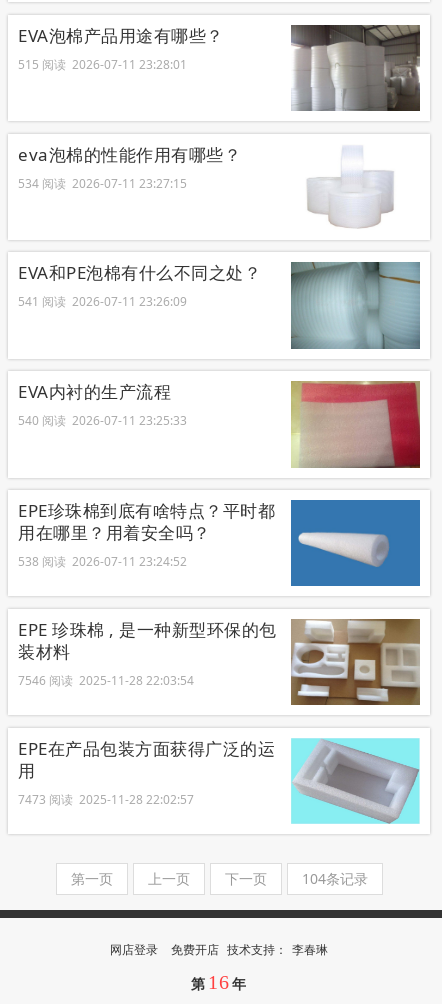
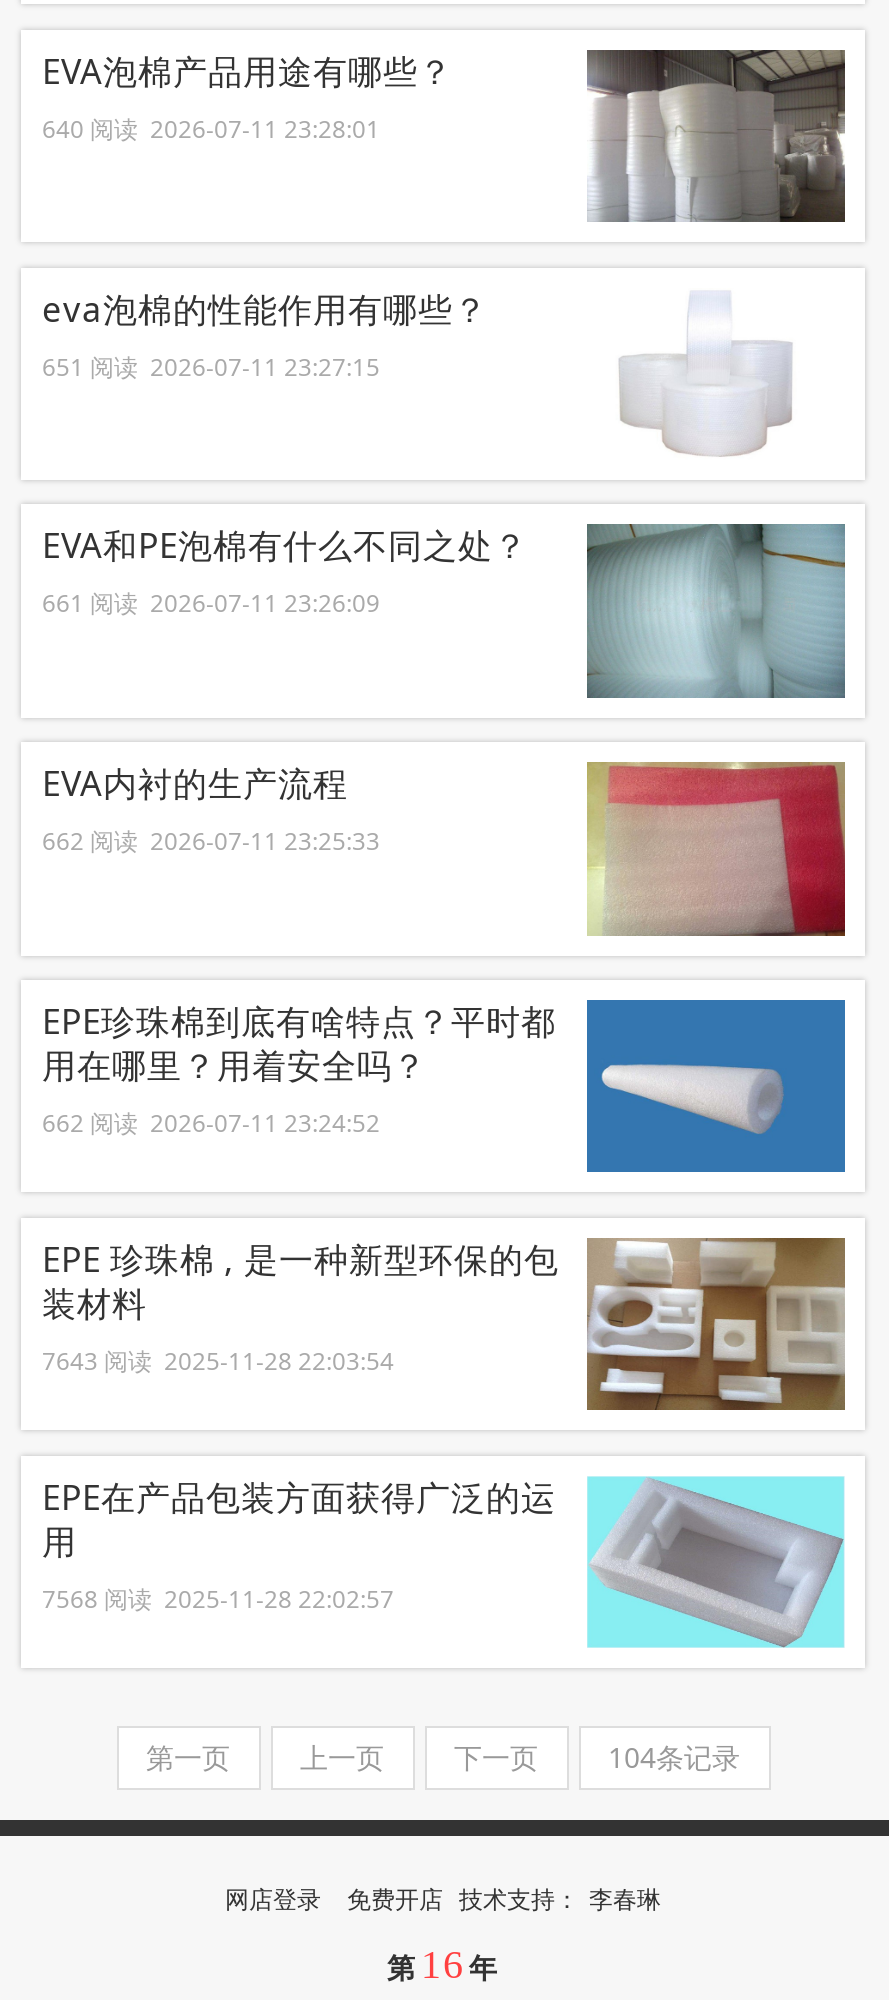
[18,56,187,73] 515 阅读 2026-07-11 23:28:01 -> [42,111,380,145] 640 阅读 2026-07-11 23:28:01
[18,175,187,192] 534 阅读 2026-07-11 23:27:15 -> [42,349,380,383] 651 阅读 2026-07-11 23:27:15
[18,293,187,310] 541 阅读 2026-07-11 23:26:09 -> [42,587,380,621] 661 阅读 2026-07-11 23:26:09
[18,412,187,429] 540 阅读 2026-07-11 23:25:33 -> [42,825,380,859] 662 阅读 2026-07-11 23:25:33
[18,553,187,570] 538 阅读 2026-07-11 23:24:52 -> [42,1106,380,1140] 662 阅读 2026-07-11 23:24:52
[18,672,194,689] 7546 阅读 2025-11-28 22:03:54 -> [42,1344,394,1378] 7643 阅读 2025-11-28 22:03:54
[18,791,194,808] 7473 阅读 2025-11-28 22:02:57 -> [42,1582,394,1616] 7568 阅读 2025-11-28 22:02:57

